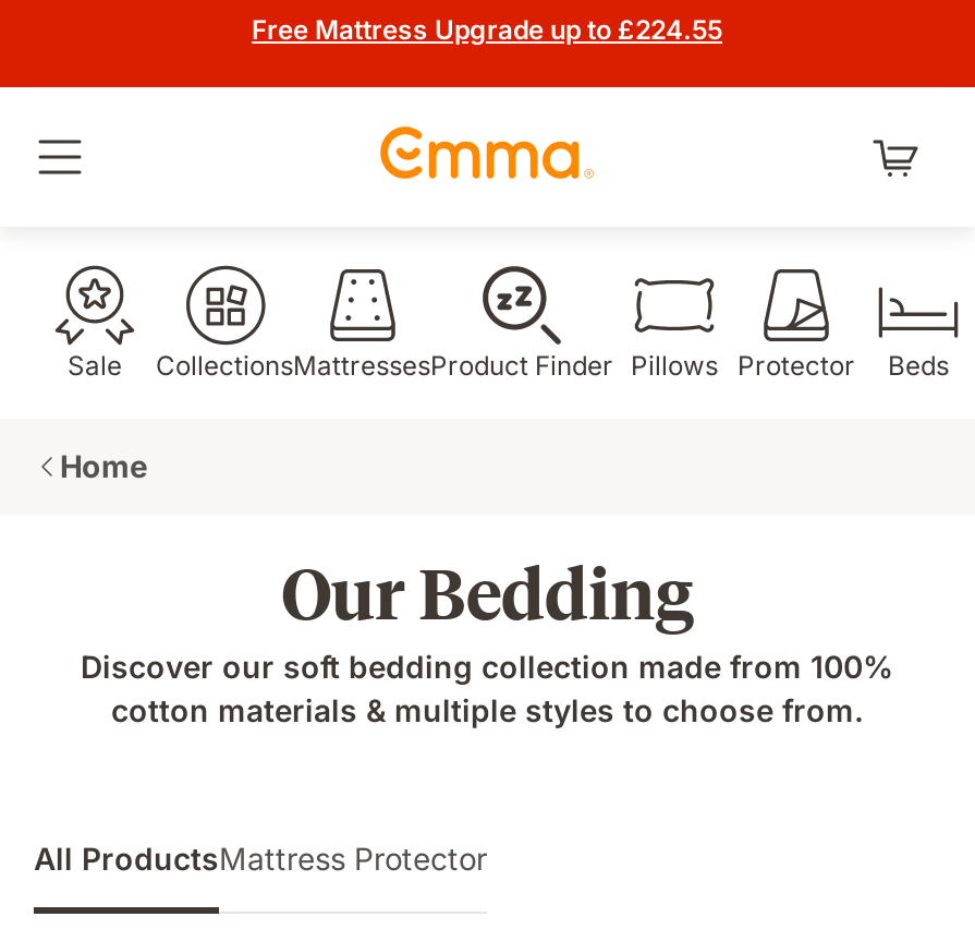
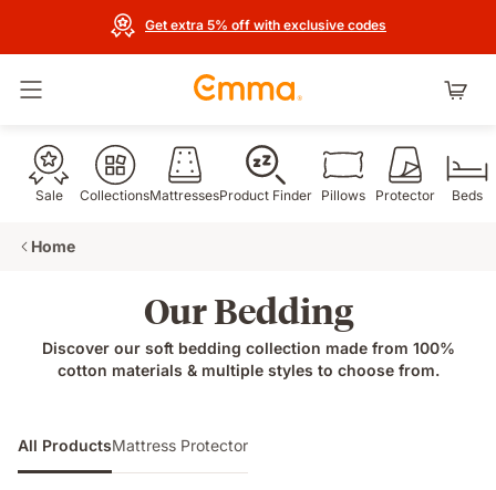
[252,13,722,46] Free Mattress Upgrade up to £224.55 -> [145,17,386,33] Get extra 5% off with exclusive codes

